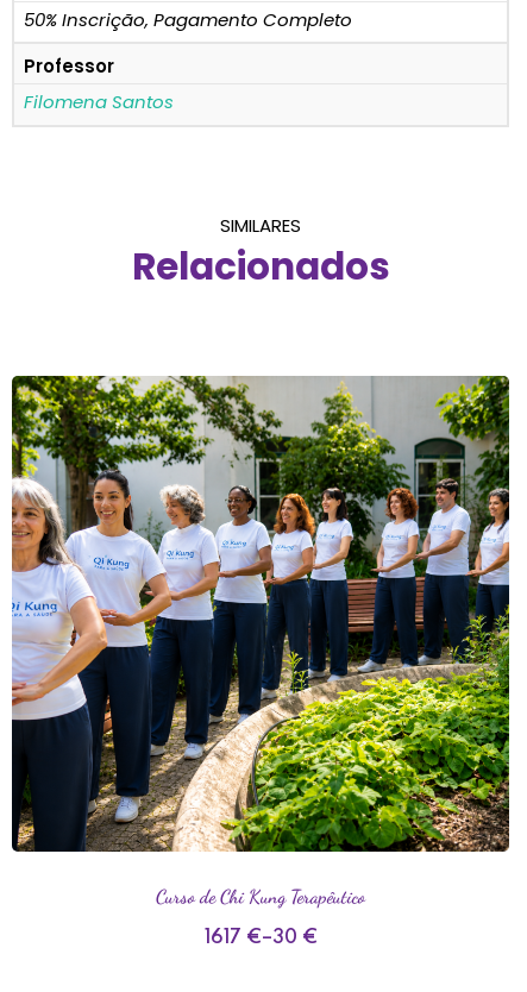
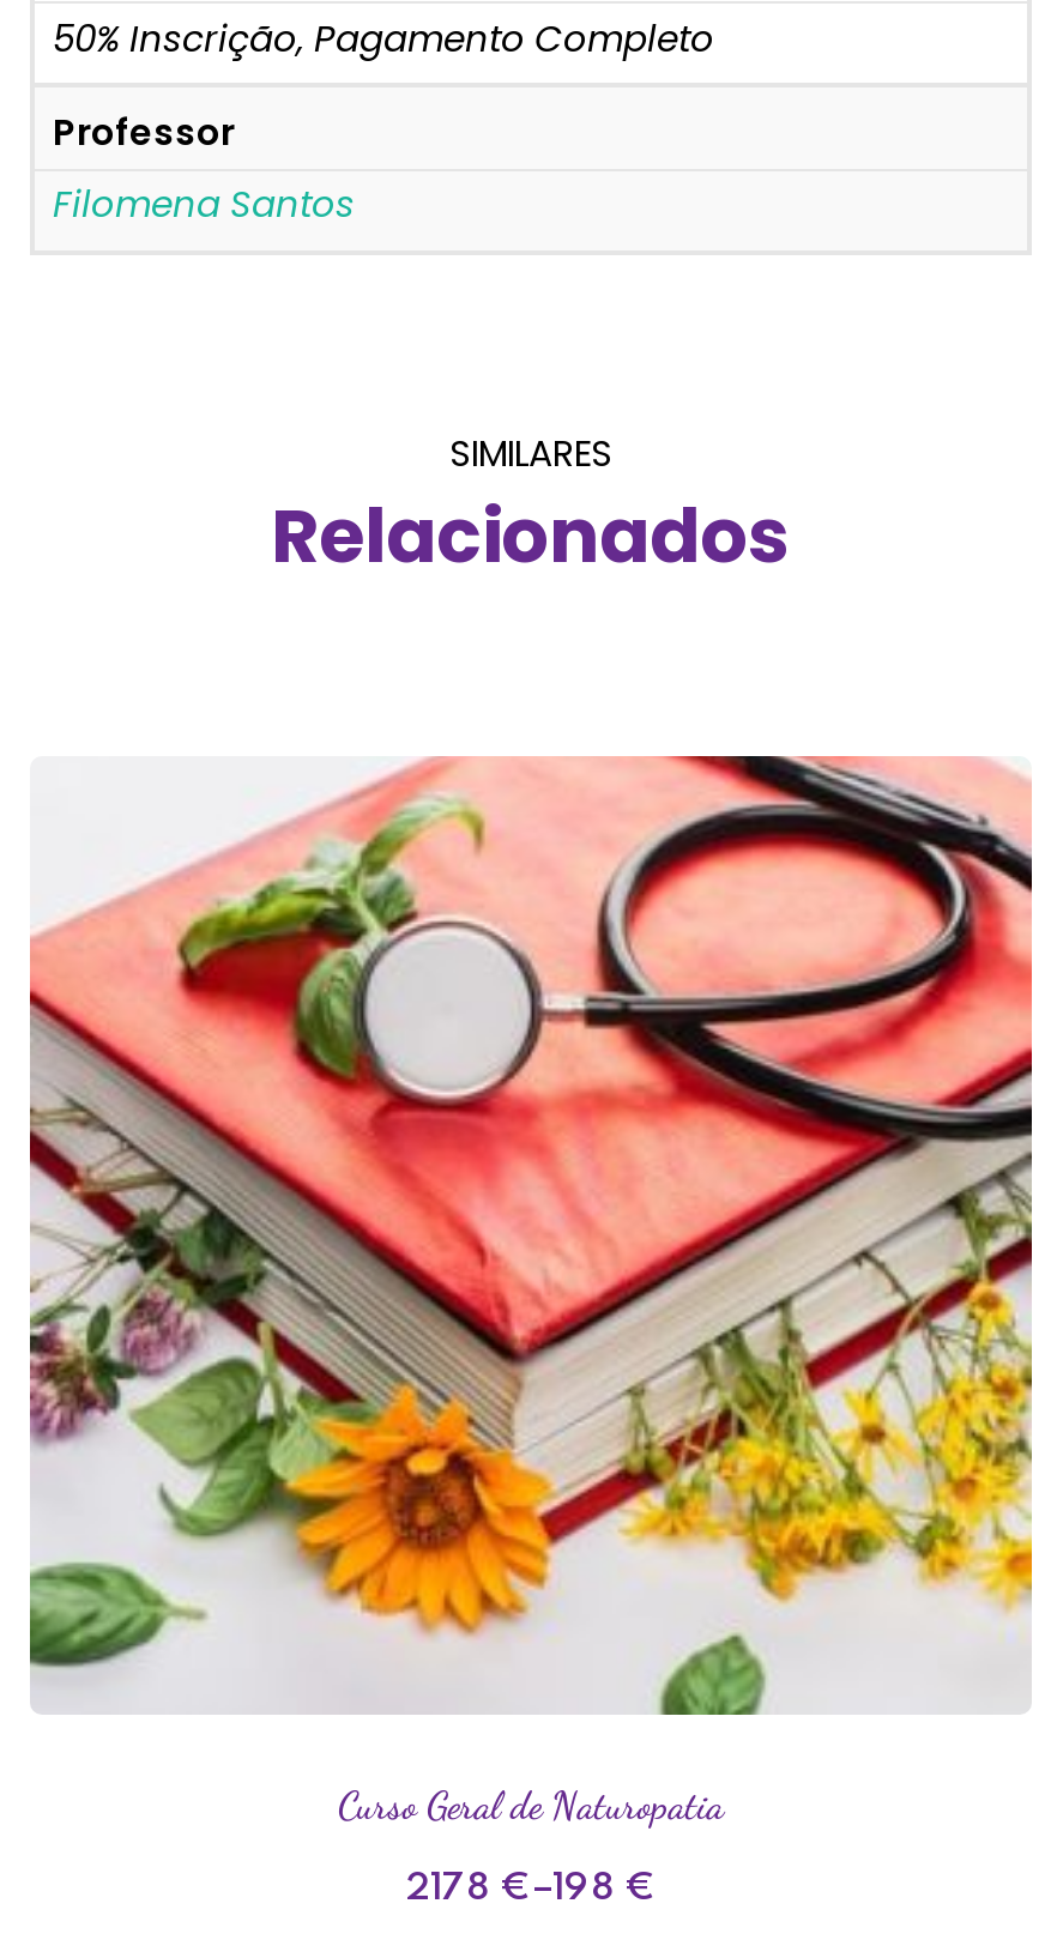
[11,375,510,907] [image] | Curso de Chi Kung Terapêutico -> [28,755,1034,1828] [image] | Curso Geral de Naturopatia
[204,928,261,948] 1617 € -> [406,1871,531,1909] 2178 €
[272,928,317,948] 30 € -> [552,1871,656,1909] 198 €

